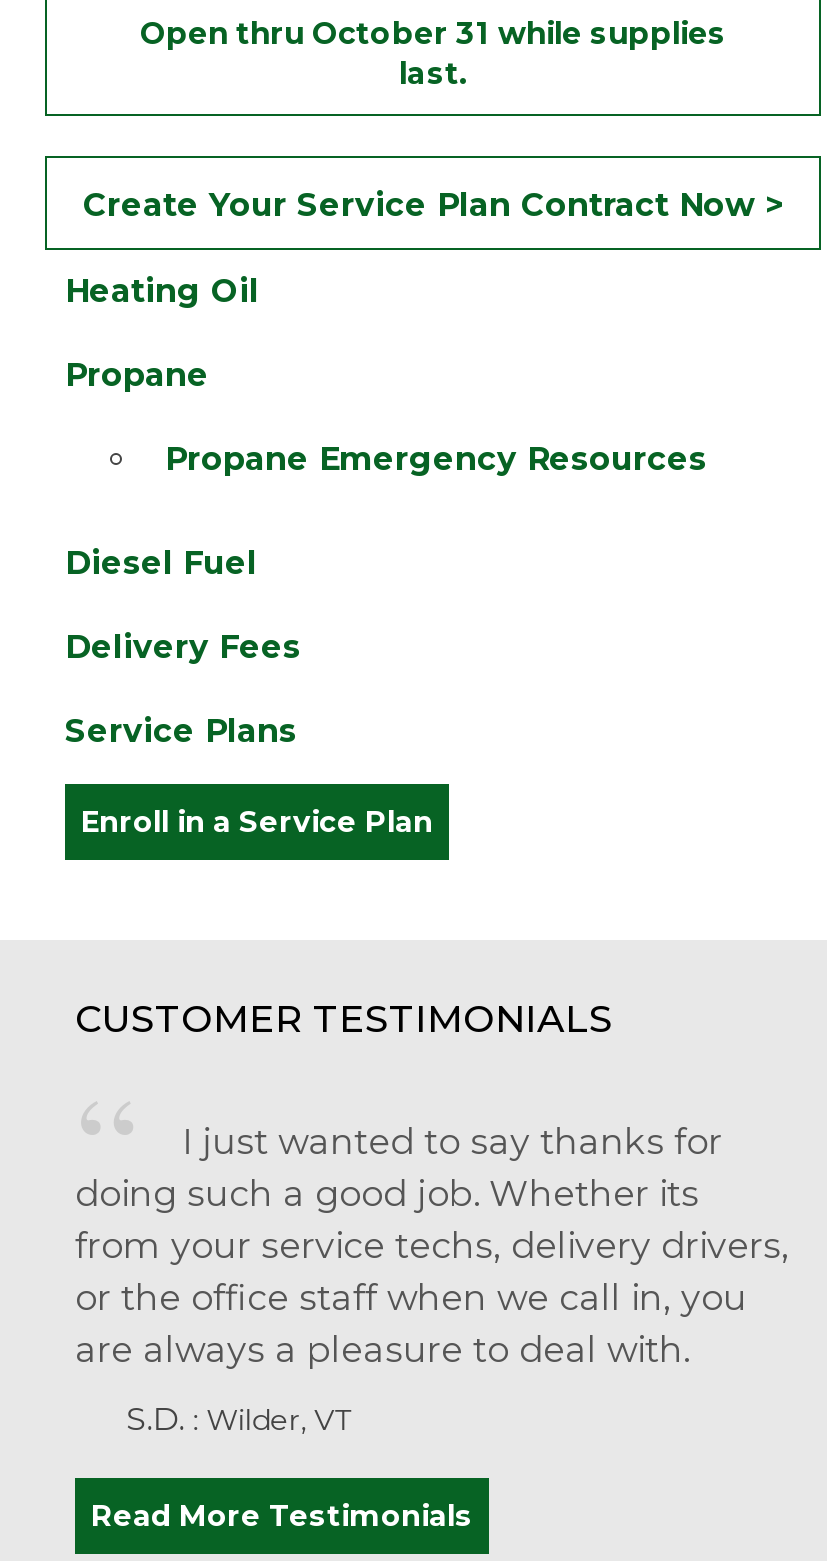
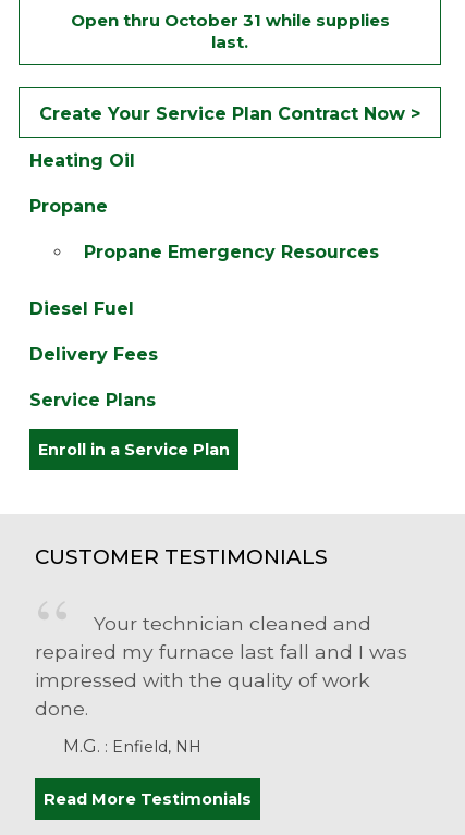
[75,1120,789,1370] I just wanted to say thanks for | doing such a good job. Whether its | from your service techs, delivery drivers, | or the office staff when we call in, you | are always a pleasure to deal with. -> [35,612,407,720] Your technician cleaned and | repaired my furnace last fall and I was | impressed with the quality of work | done.
[126,1400,352,1438] S.D.: Wilder, VT -> [63,736,201,757] M.G.: Enfield, NH

